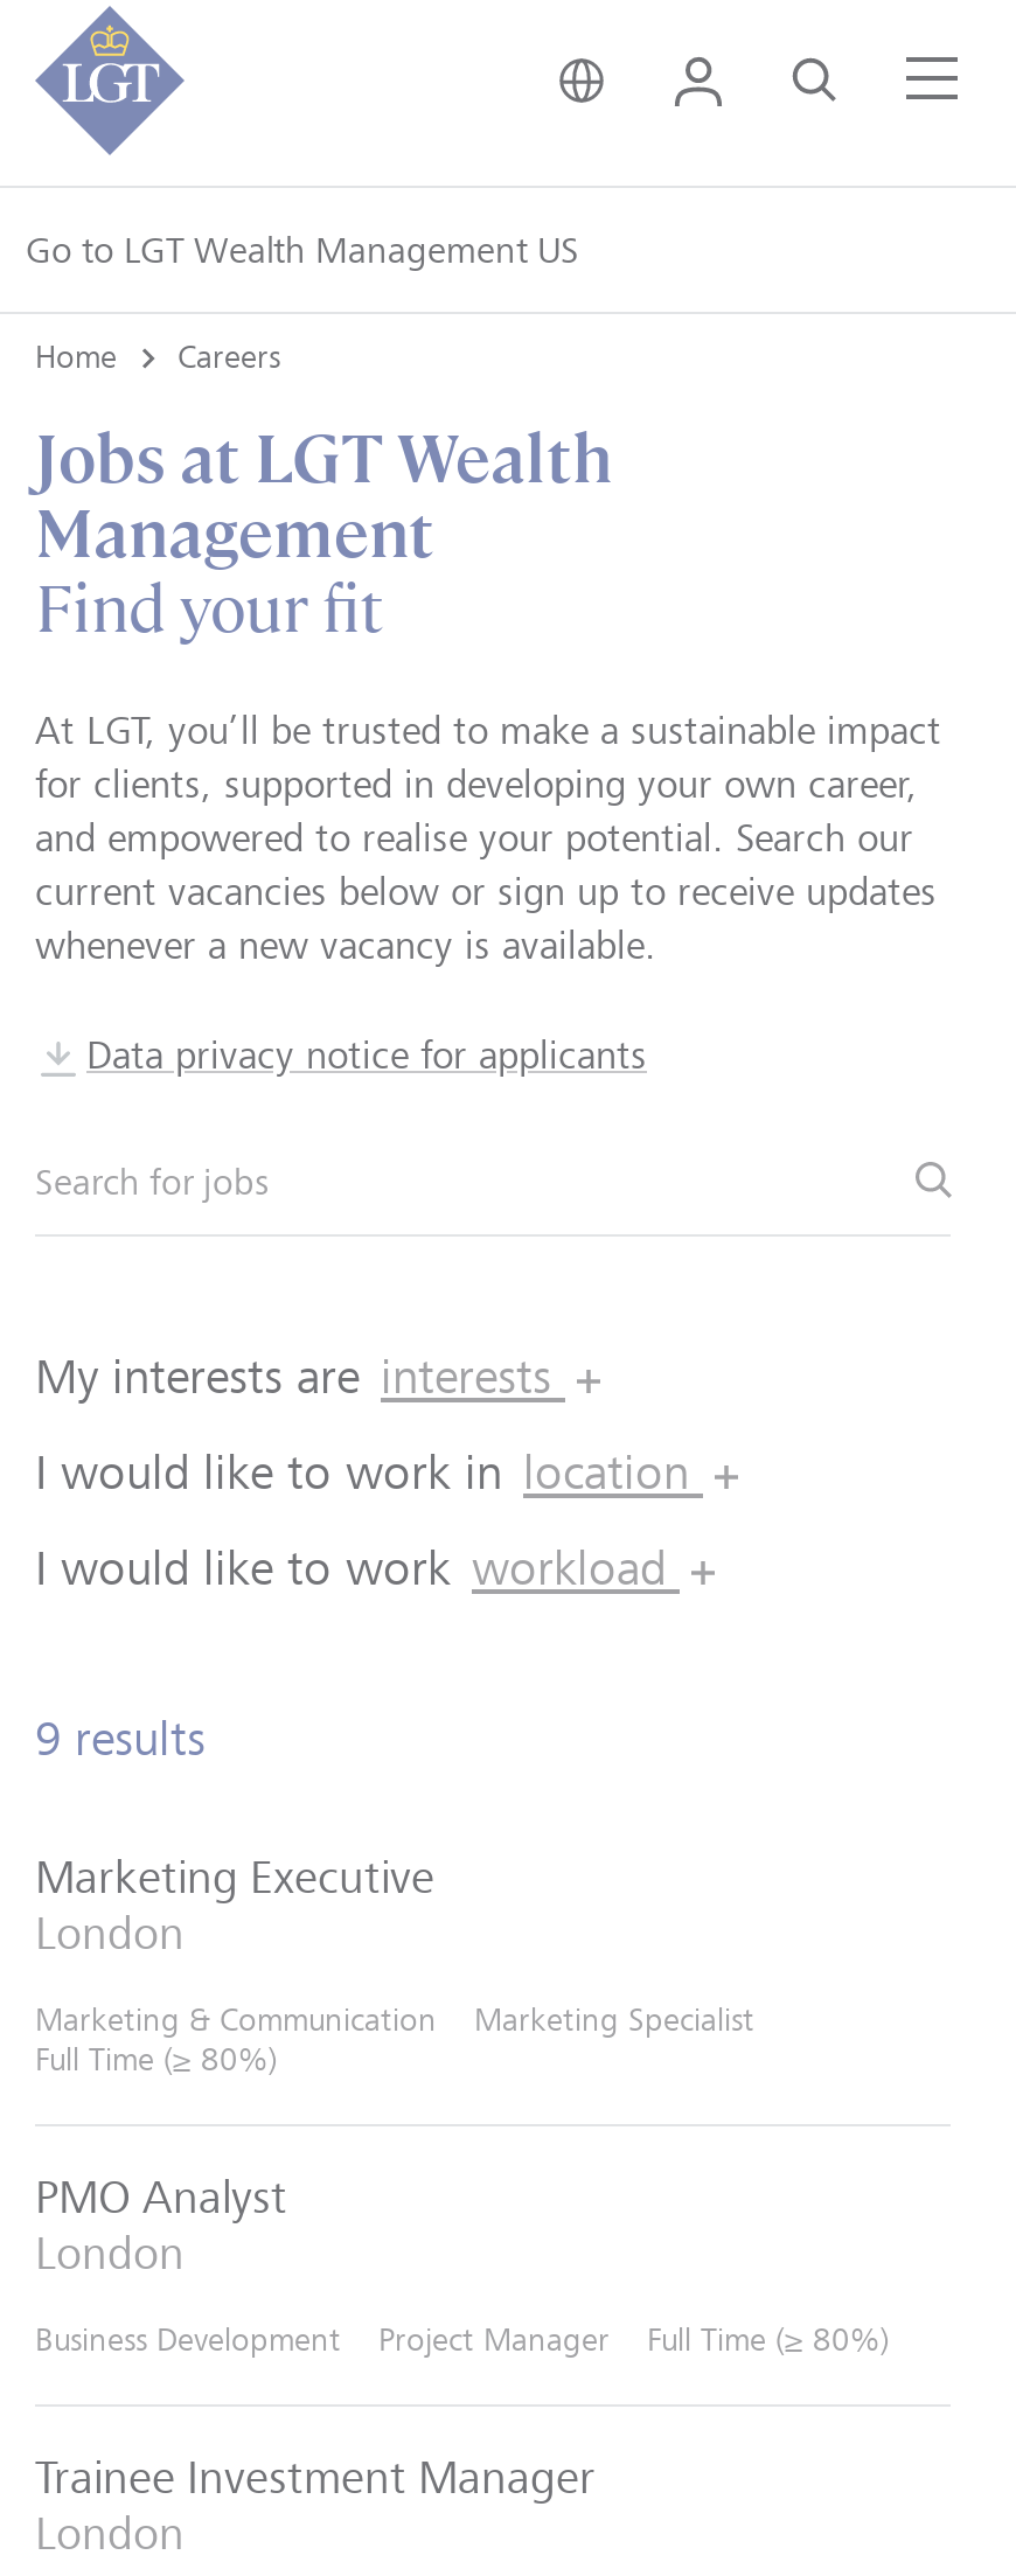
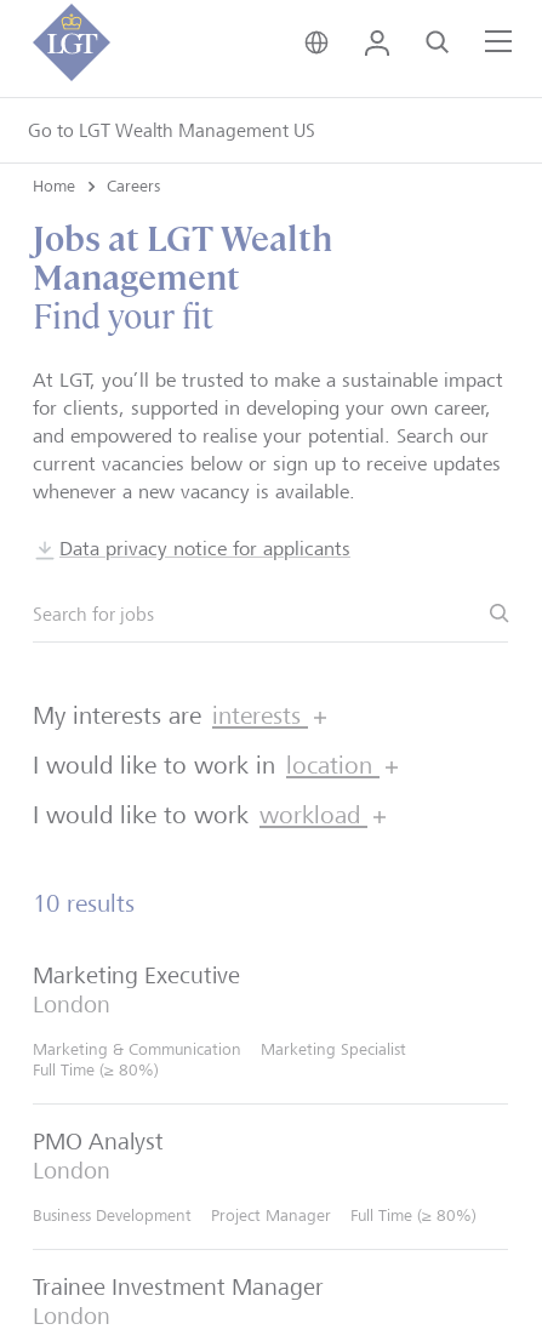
[35,1711,206,1767] 9 results -> [33,889,135,918] 10 results

